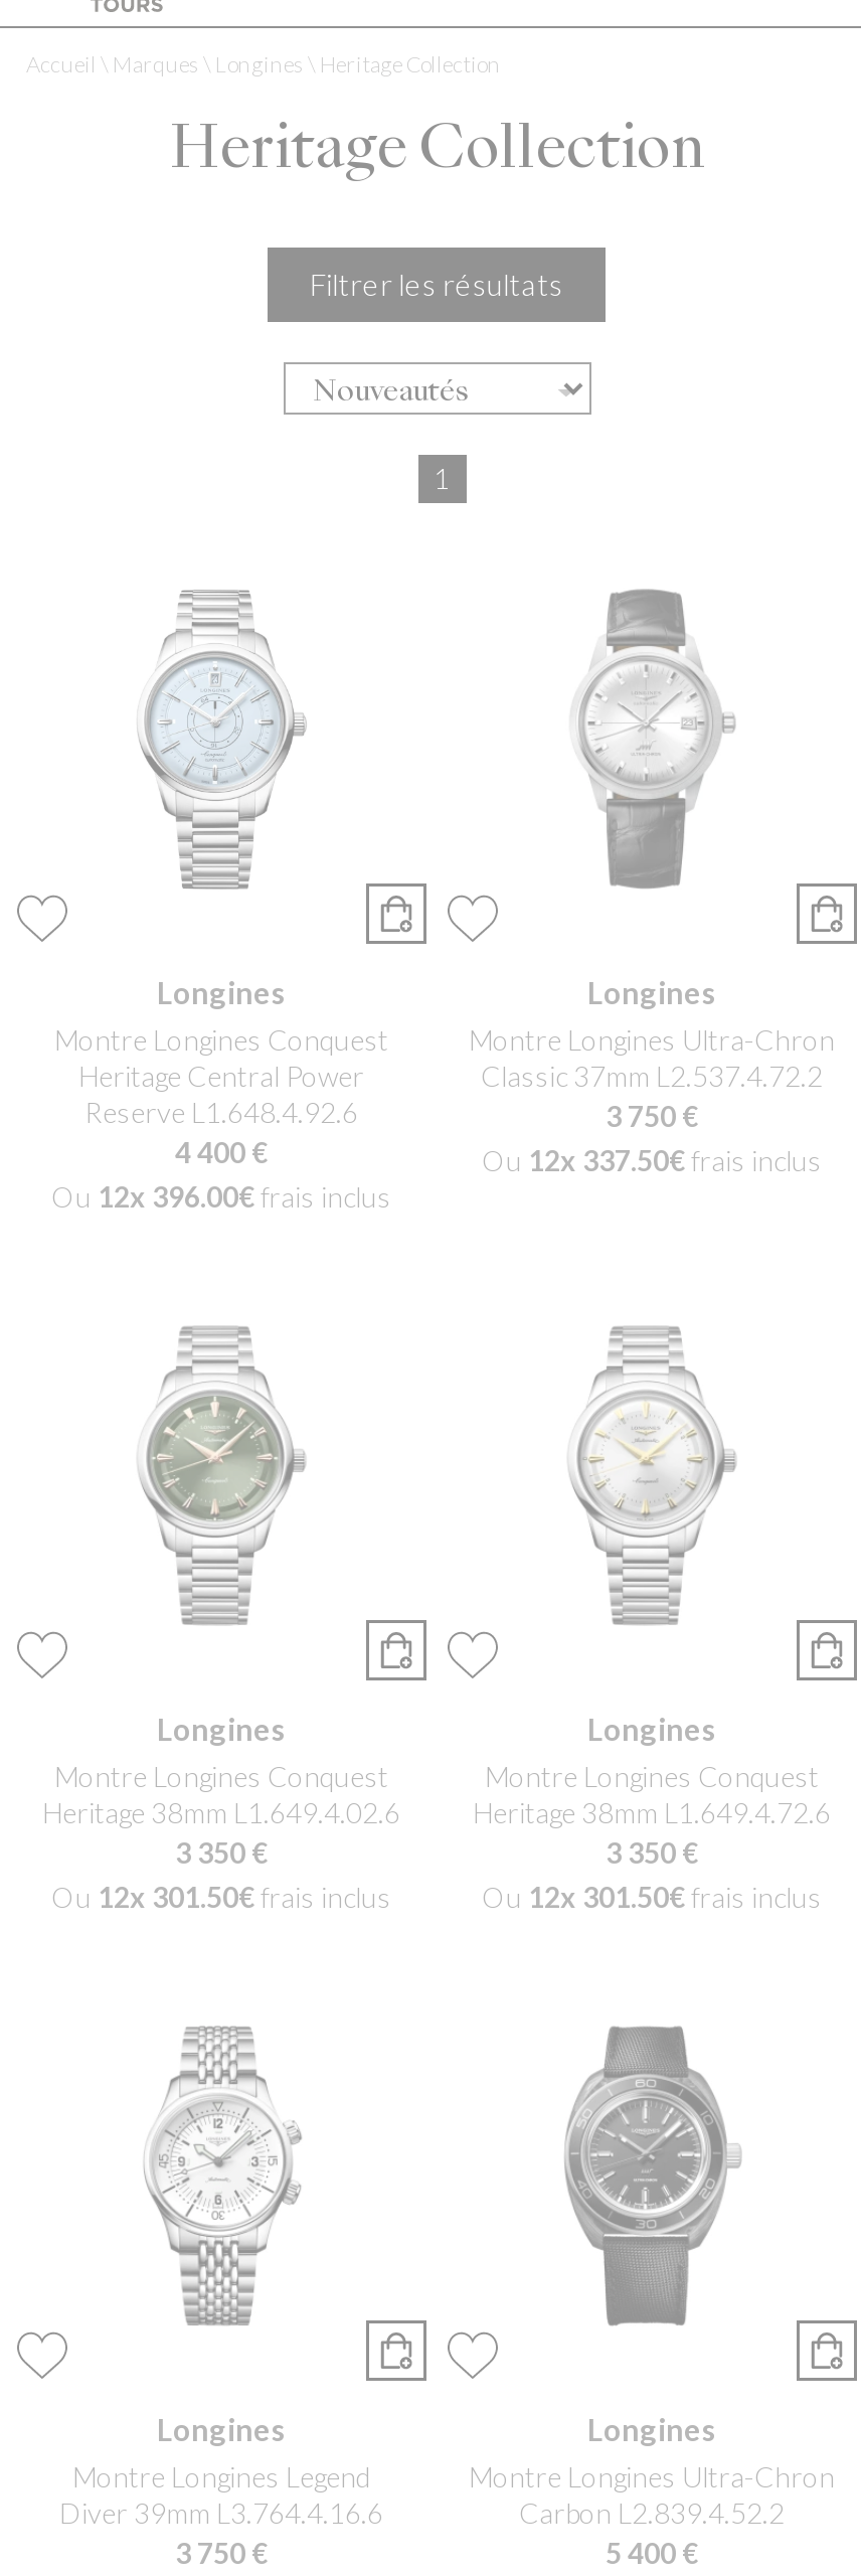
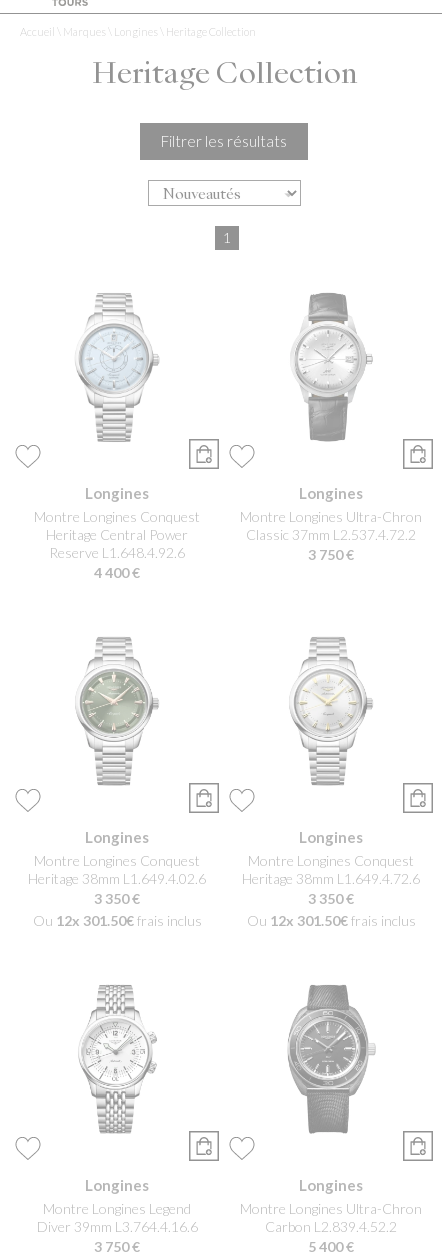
[482,1144,822,1178] Ou 12x 337.50€frais inclus -> none
[51,1180,391,1215] Ou 12x 396.00€frais inclus -> none

